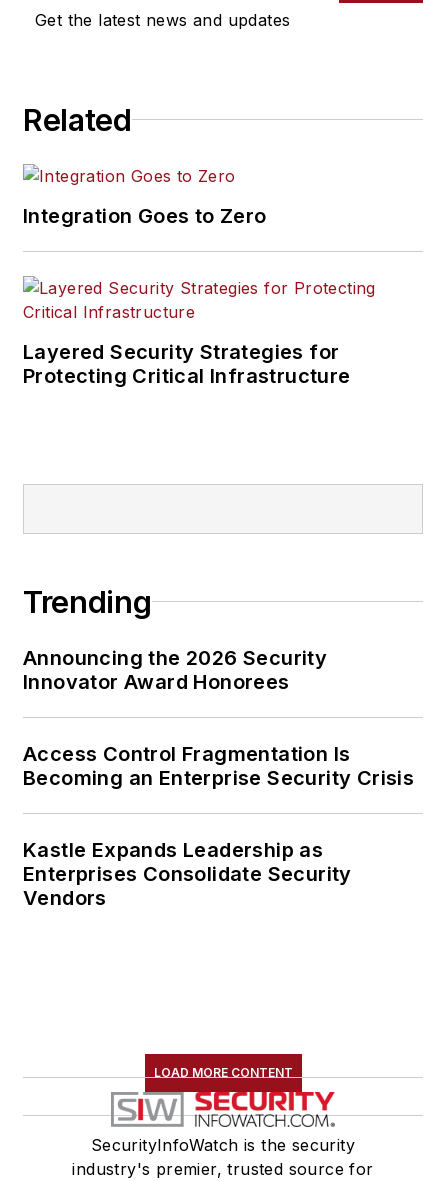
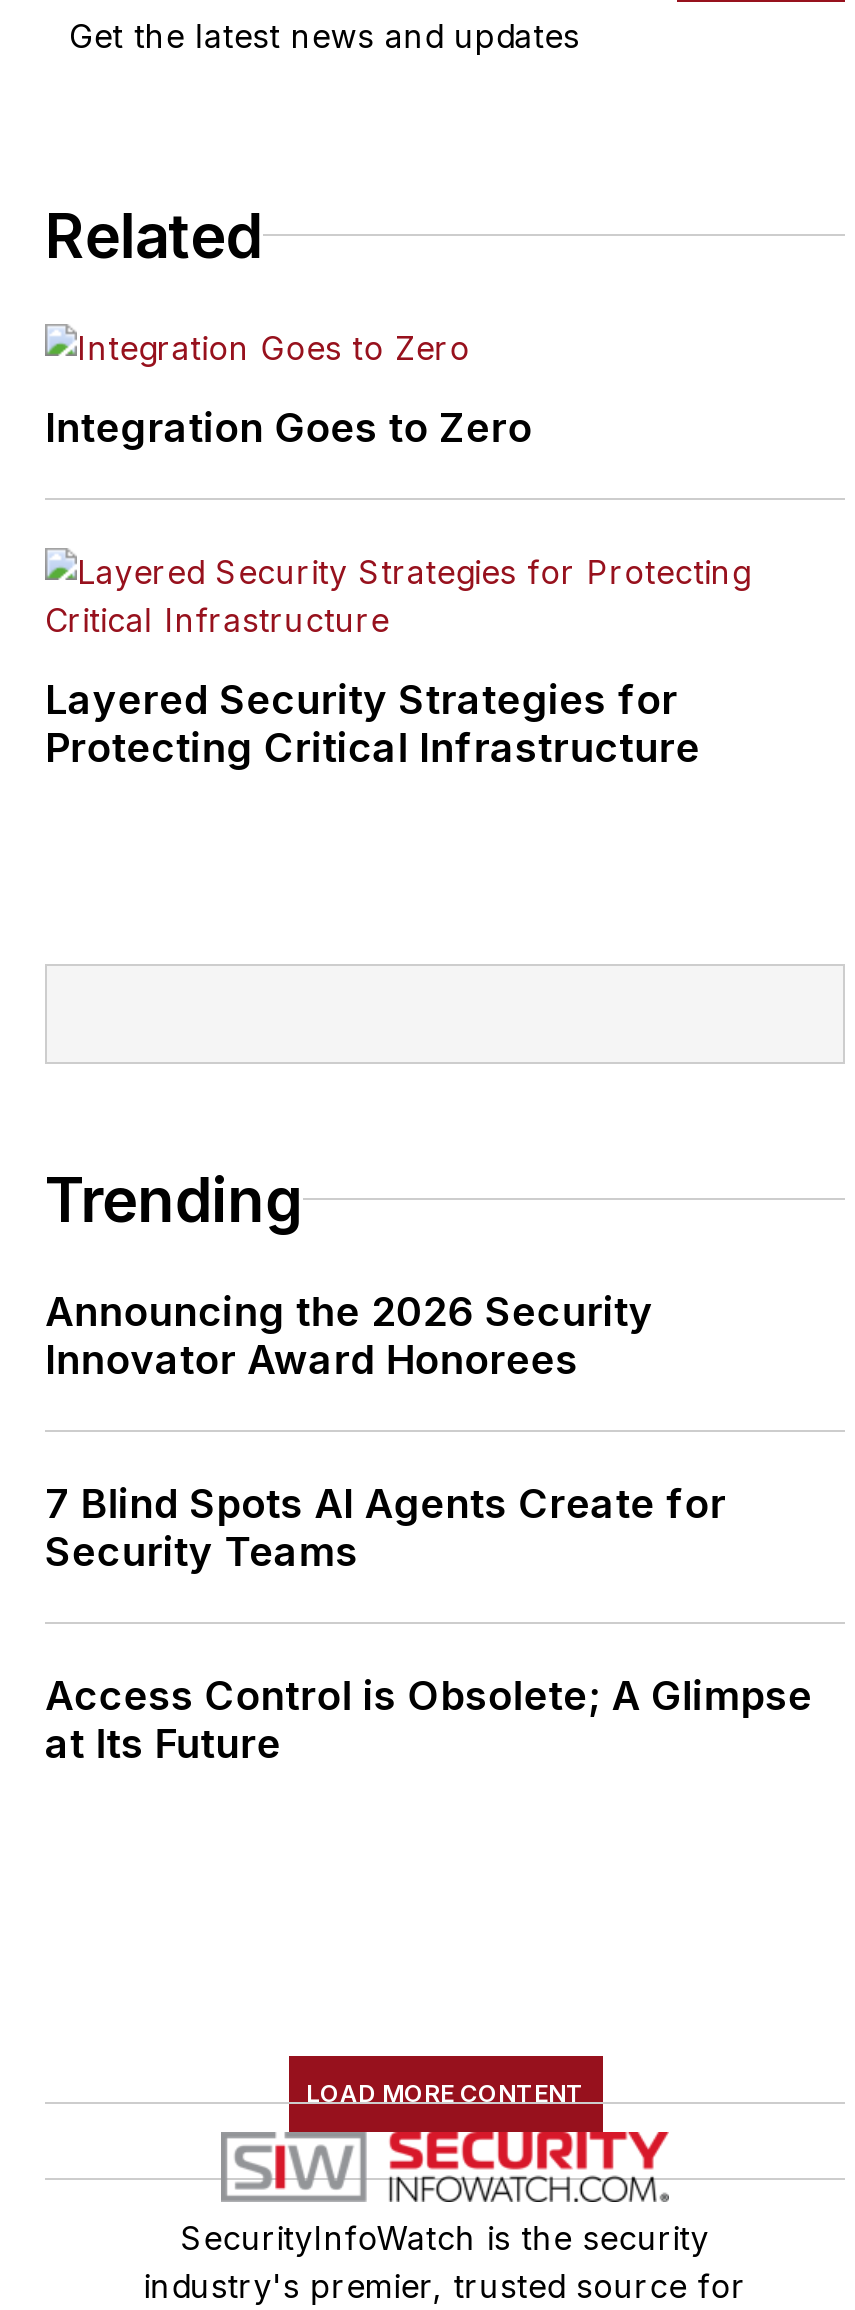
[23,742,414,790] Access Control Fragmentation Is | Becoming an Enterprise Security Crisis -> [45,1480,726,1576] 7 Blind Spots AI Agents Create for | Security Teams
[23,838,352,910] Kastle Expands Leadership as | Enterprises Consolidate Security | Vendors -> [45,1672,813,1768] Access Control is Obsolete; A Glimpse | at Its Future

